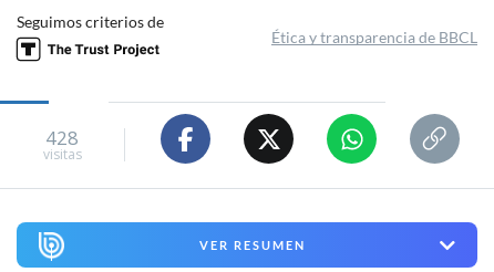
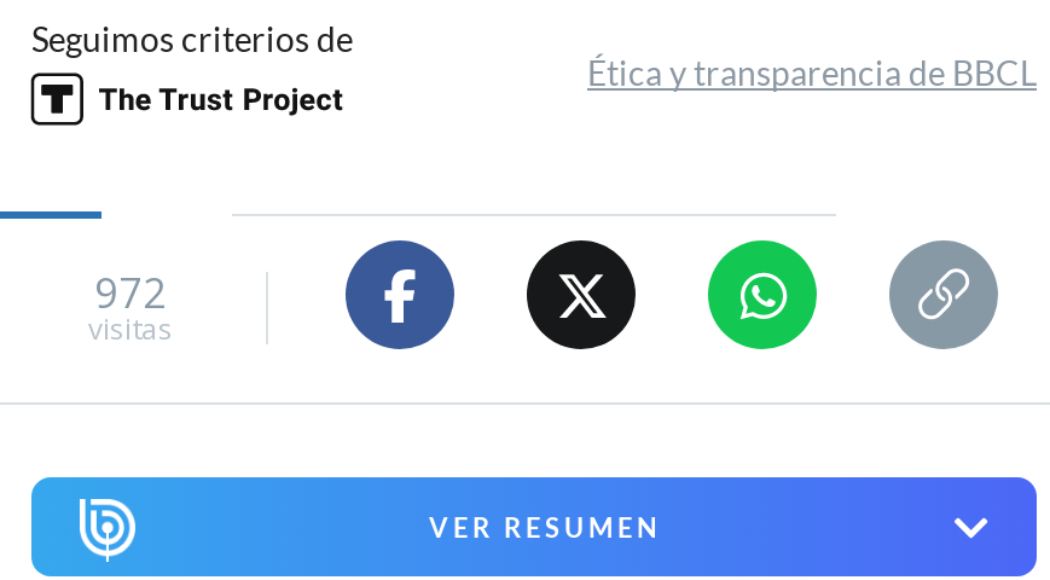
[45,125,79,150] 428 -> [94,265,167,320] 972

